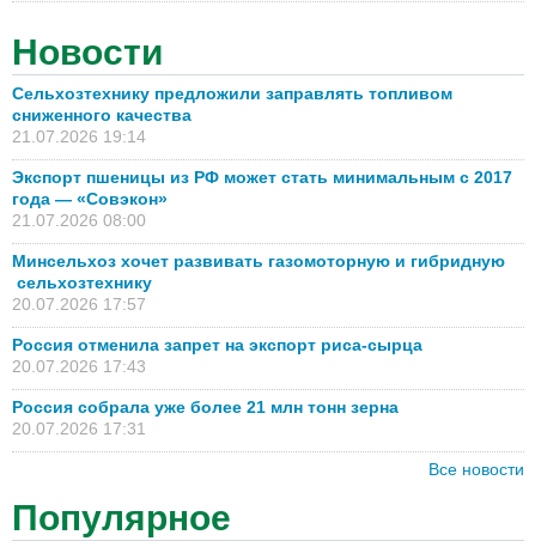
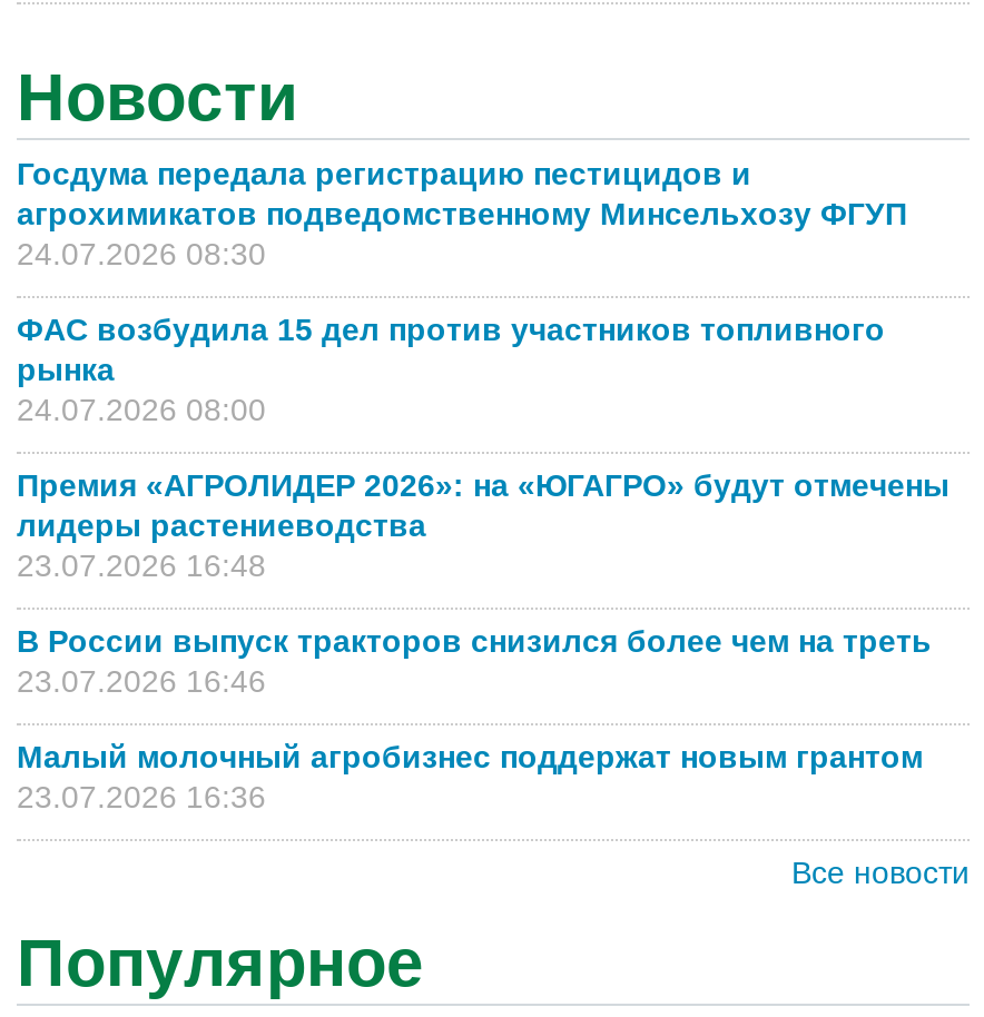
[12,84,452,146] Сельхозтехнику предложили заправлять топливом | сниженного качества | 21.07.2026 19:14 -> [17,156,907,271] Госдума передала регистрацию пестицидов и | агрохимикатов подведомственному Минсельхозу ФГУП | 24.07.2026 08:30
[12,168,512,230] Экспорт пшеницы из РФ может стать минимальным с 2017 | года — «Совэкон» | 21.07.2026 08:00 -> [17,312,885,427] ФАС возбудила 15 дел против участников топливного | рынка | 24.07.2026 08:00
[12,251,505,314] Минсельхоз хочет развивать газомоторную и гибридную | сельхозтехнику | 20.07.2026 17:57 -> [17,467,949,583] Премия «АГРОЛИДЕР 2026»: на «ЮГАГРО» будут отмечены | лидеры растениеводства | 23.07.2026 16:48
[12,335,427,376] Россия отменила запрет на экспорт риса-сырца | 20.07.2026 17:43 -> [17,623,941,699] В России выпуск тракторов снизился более чем на треть | 23.07.2026 16:46
[12,397,399,438] Россия собрала уже более 21 млн тонн зерна | 20.07.2026 17:31 -> [17,739,932,814] Малый молочный агробизнес поддержат новым грантом | 23.07.2026 16:36

